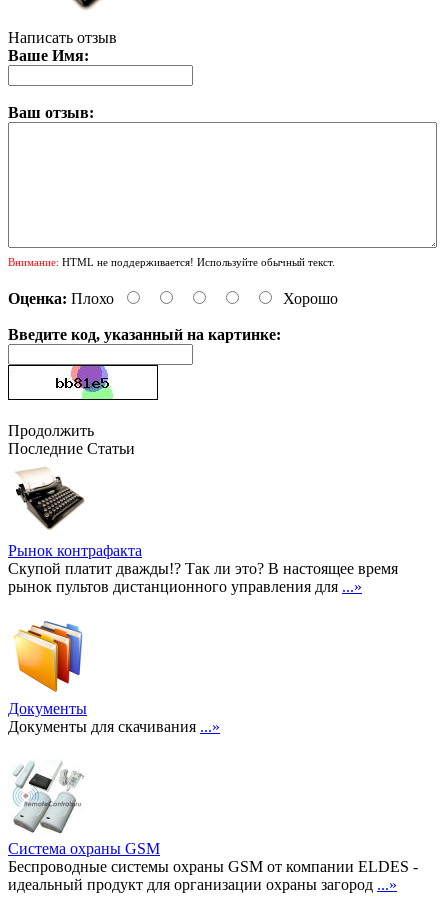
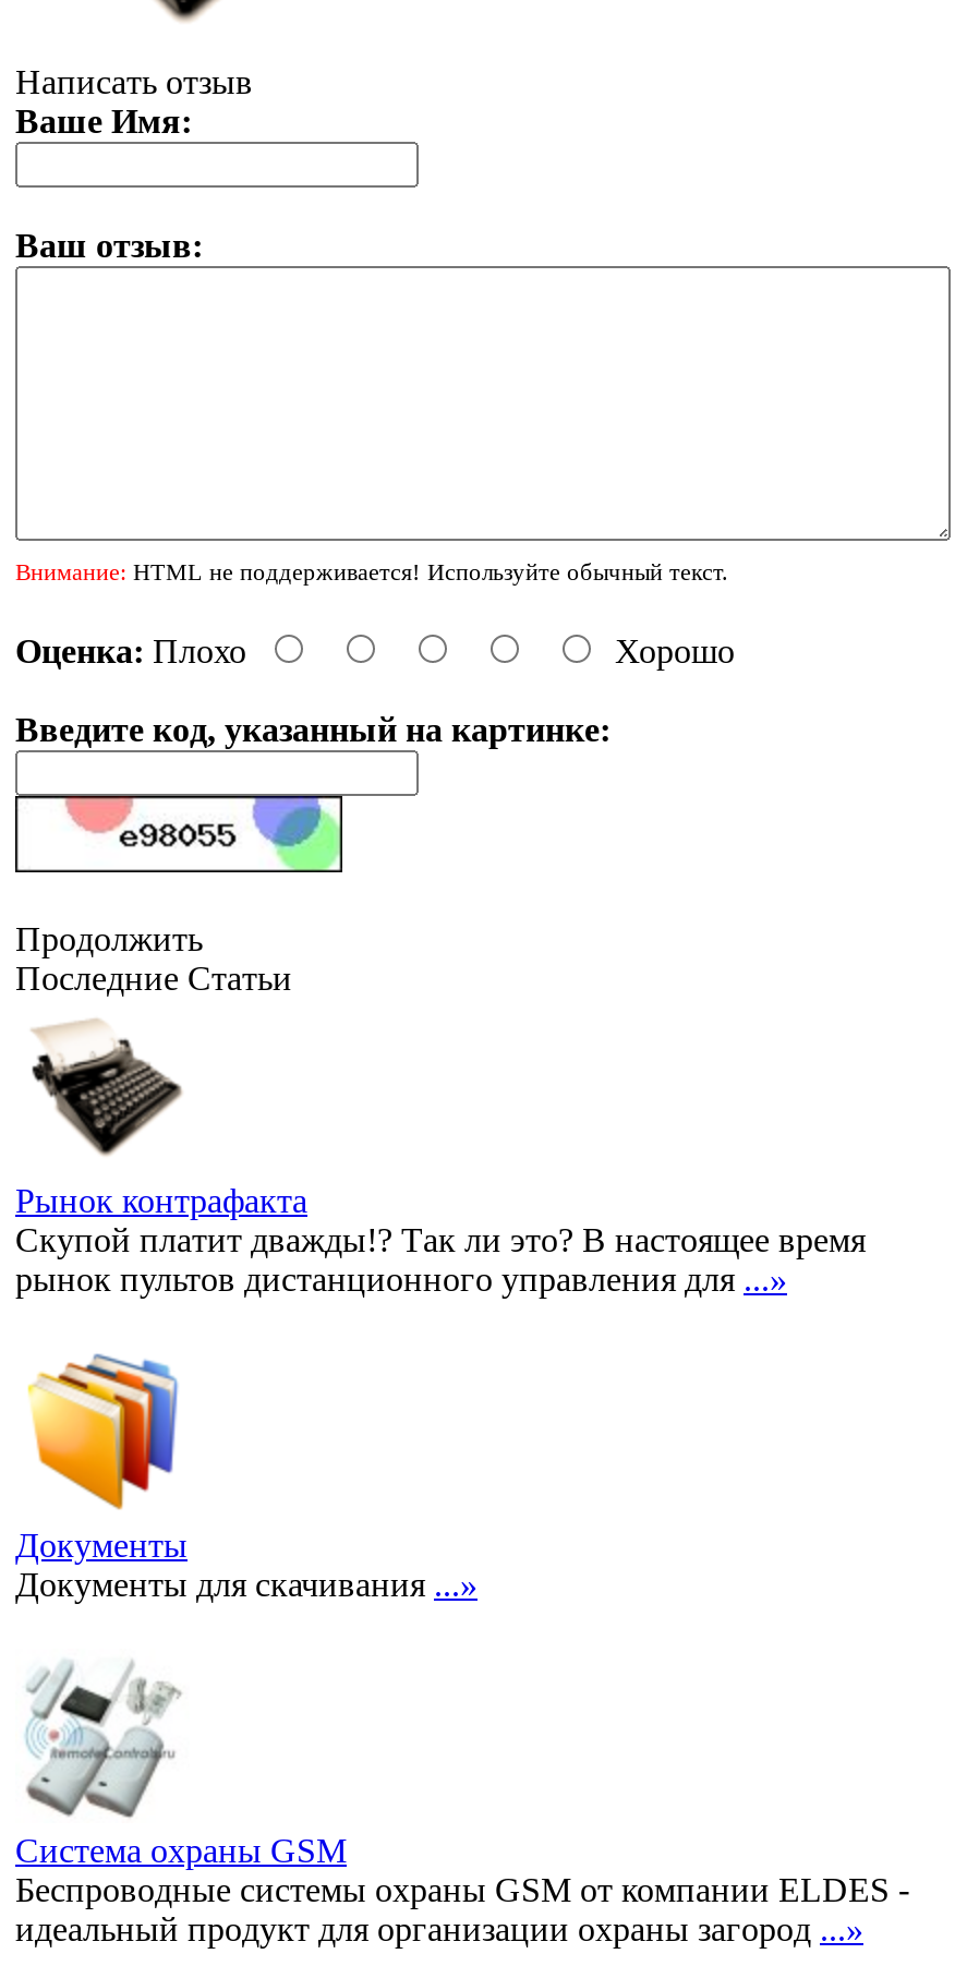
[31,365,157,400] [image] -> [63,796,340,872] [image]

